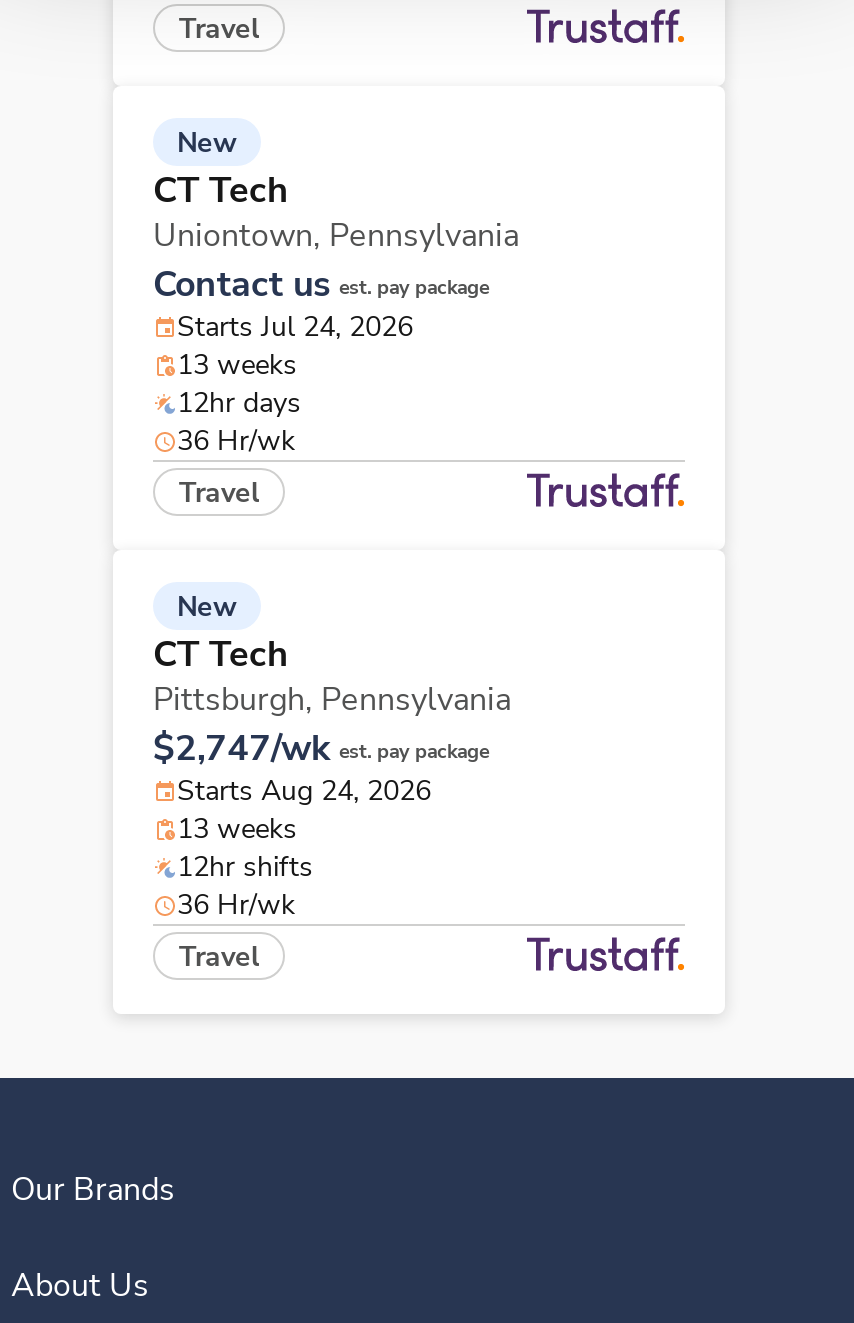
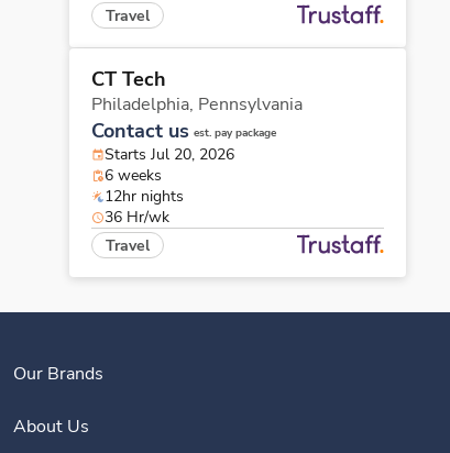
[177,124,237,162] New -> none
[153,214,519,258] Uniontown, Pennsylvania -> [91,92,303,117] Philadelphia, Pennsylvania
[153,308,511,886] Starts Jul 24, 2026 | 13 weeks | 12hr days | 36 Hr/wk | Travel | New | CT Tech | Pittsburgh, Pennsylvania | $2,747/wk est. pay package | Starts Aug 24, 2026 | 13 weeks | 12hr shifts -> [105,144,234,207] Starts Jul 20, 2026 | 6 weeks | 12hr nights

